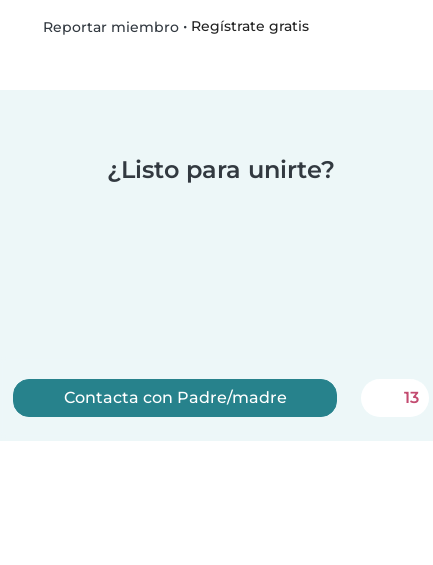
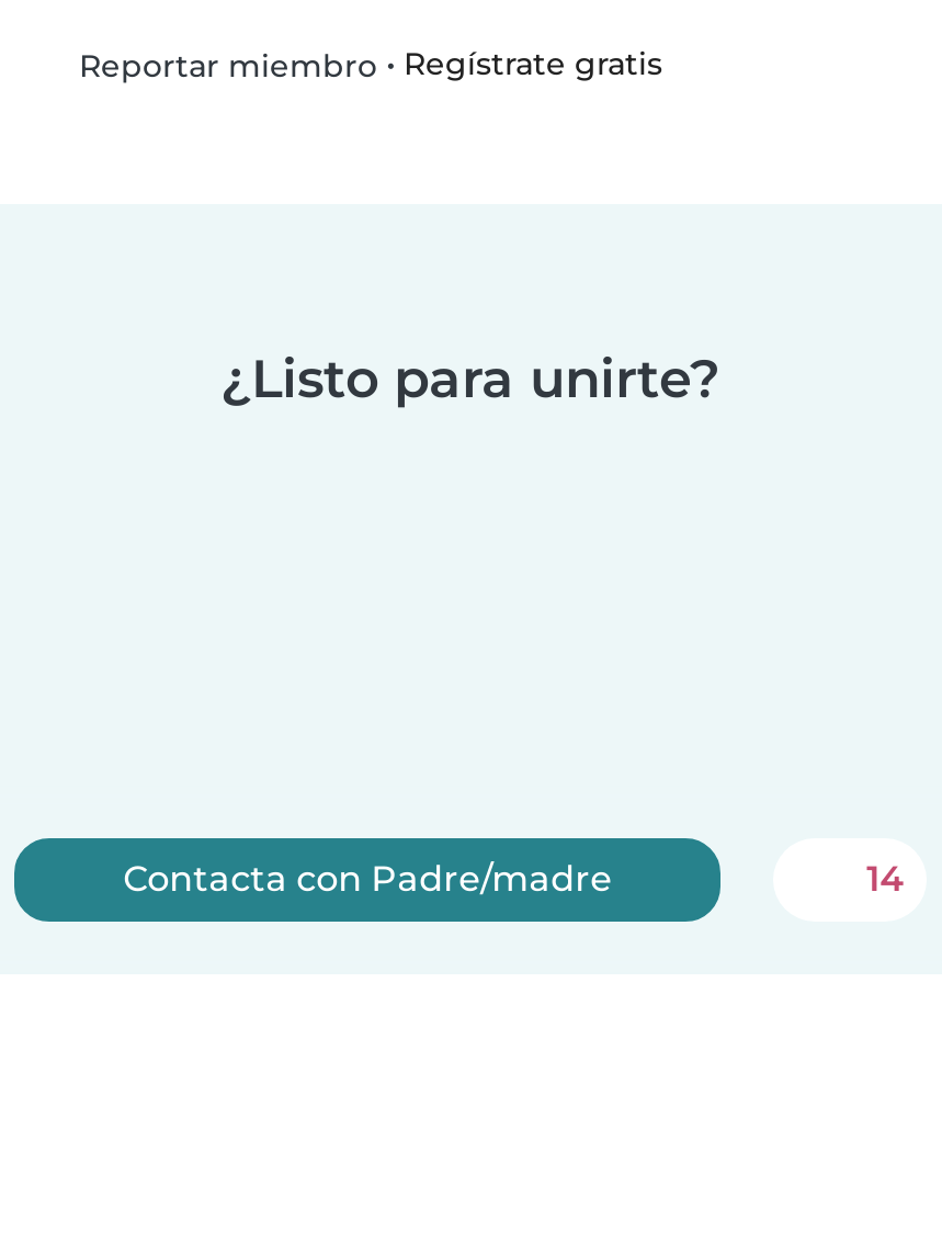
[404,388,419,407] 13 -> [867,858,904,899] 14

